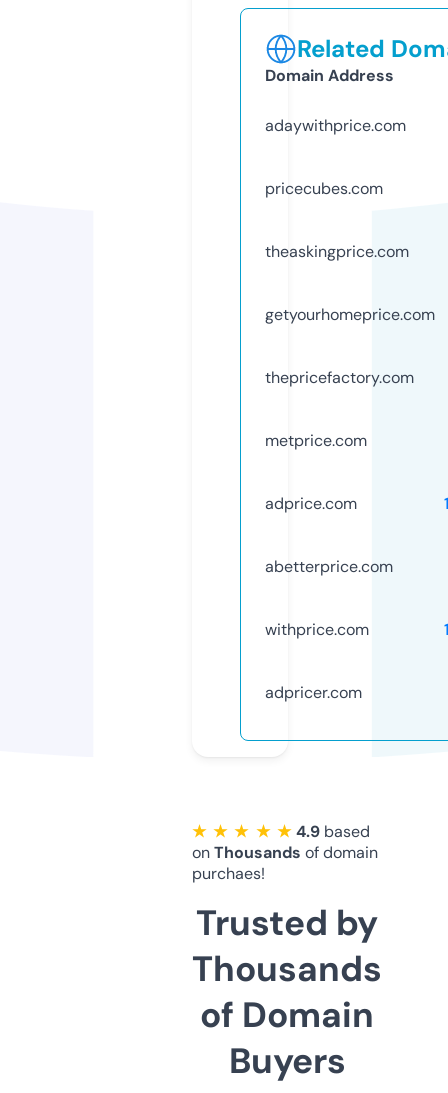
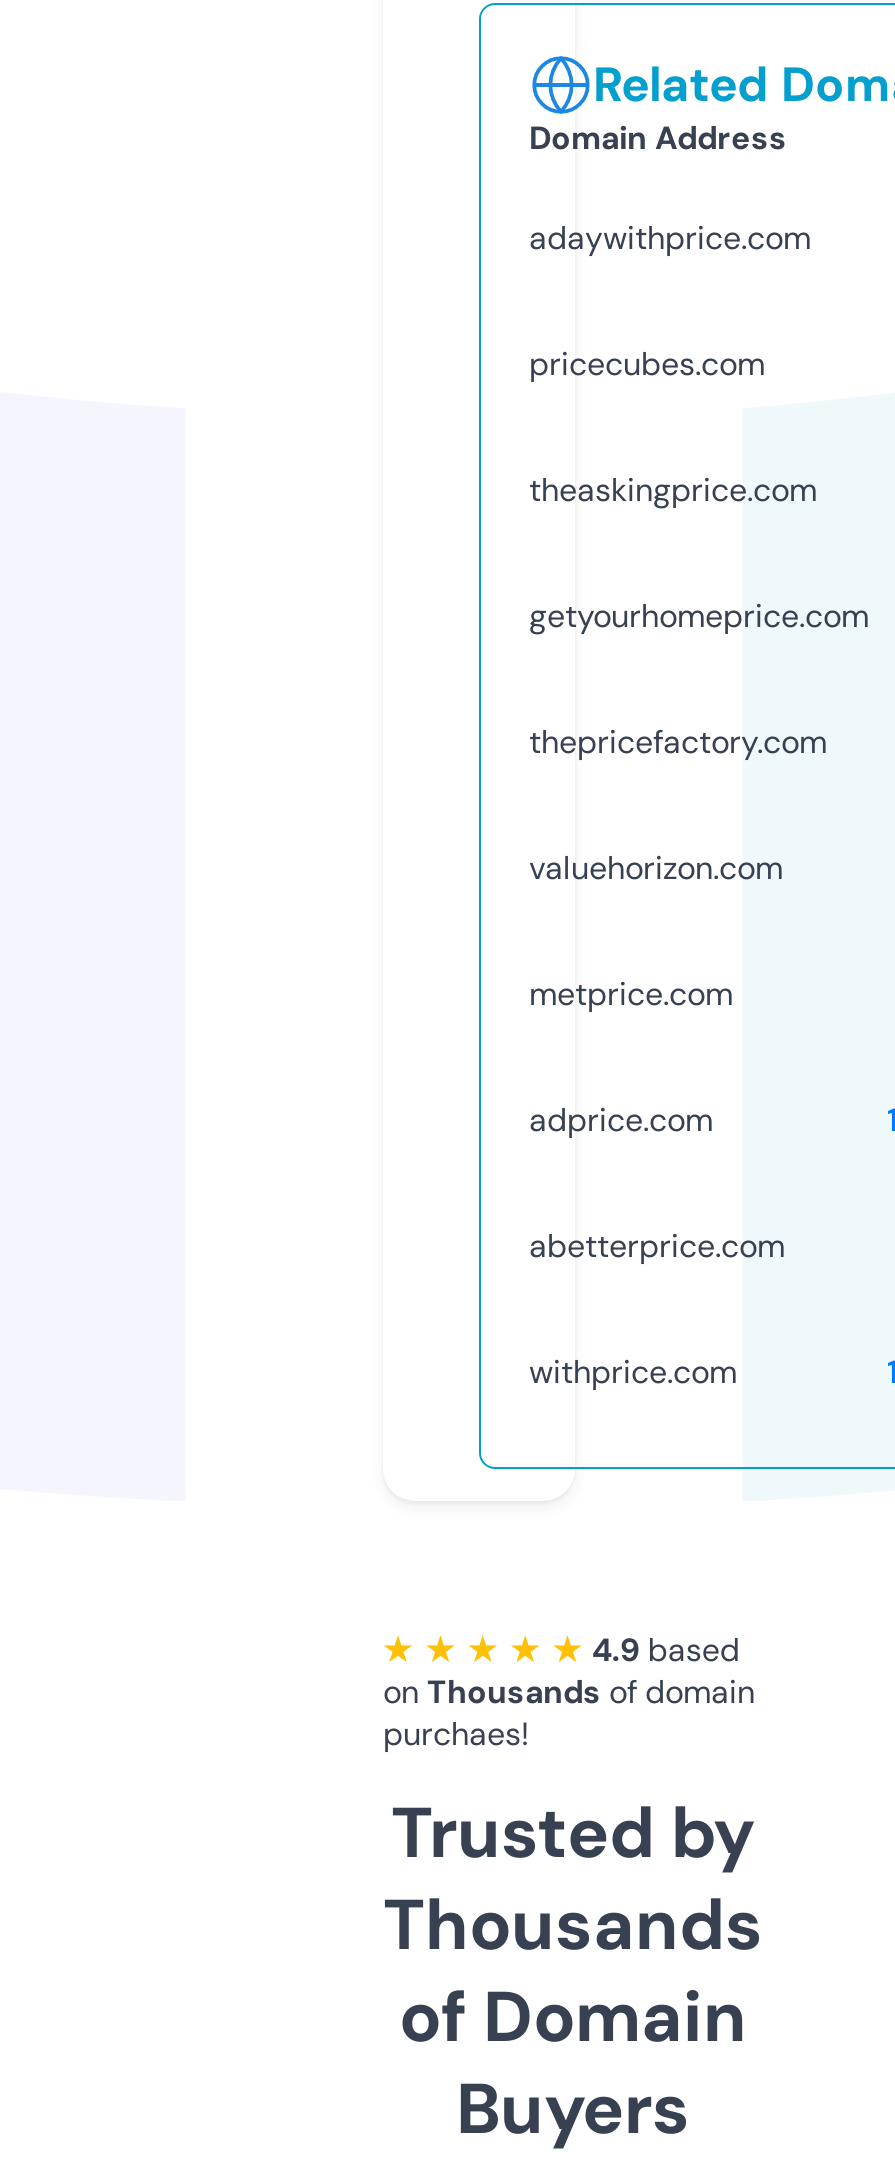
none -> [529,847,783,889] valuehorizon.com
moved [265,430,393,640] -> [529,973,785,1393]: metprice.com | adprice.com | abetterprice.com | withprice.com
[265,682,362,703] adpricer.com -> none

